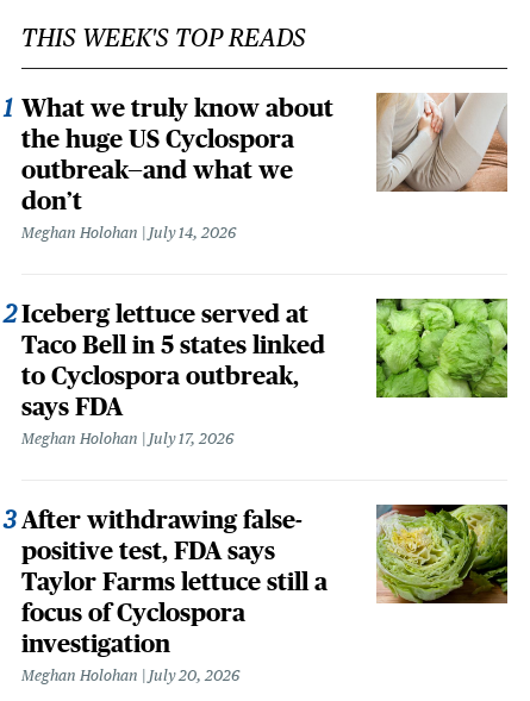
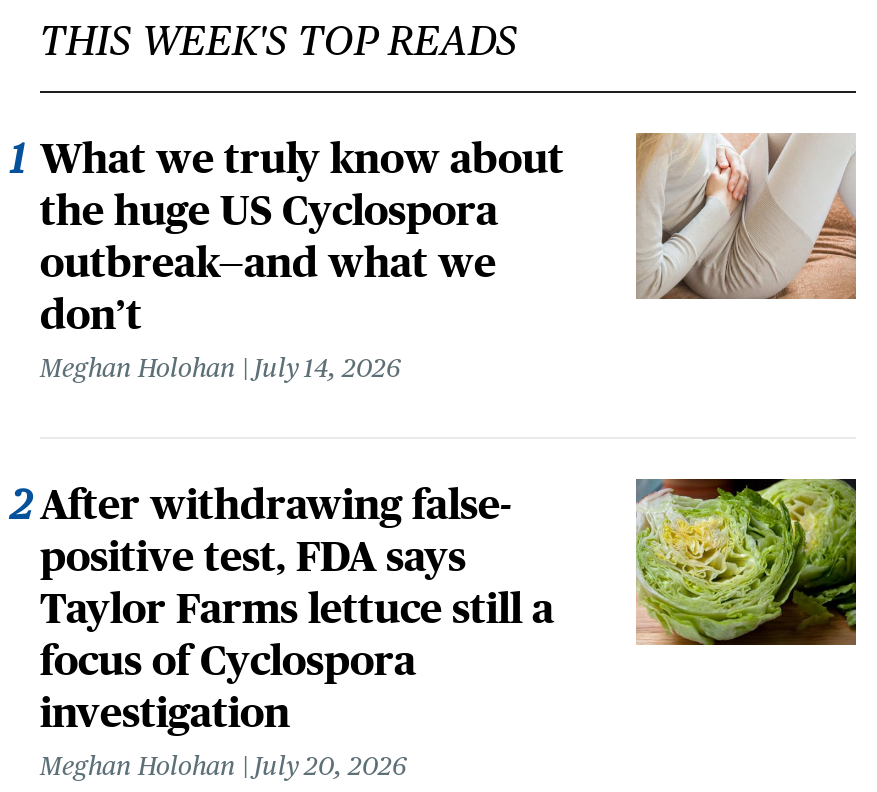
[21,300,325,447] Iceberg lettuce served at | Taco Bell in 5 states linked | to Cyclospora outbreak, | says FDA | Meghan Holohan July 17, 2026 -> none
[375,298,507,398] [image] -> none

